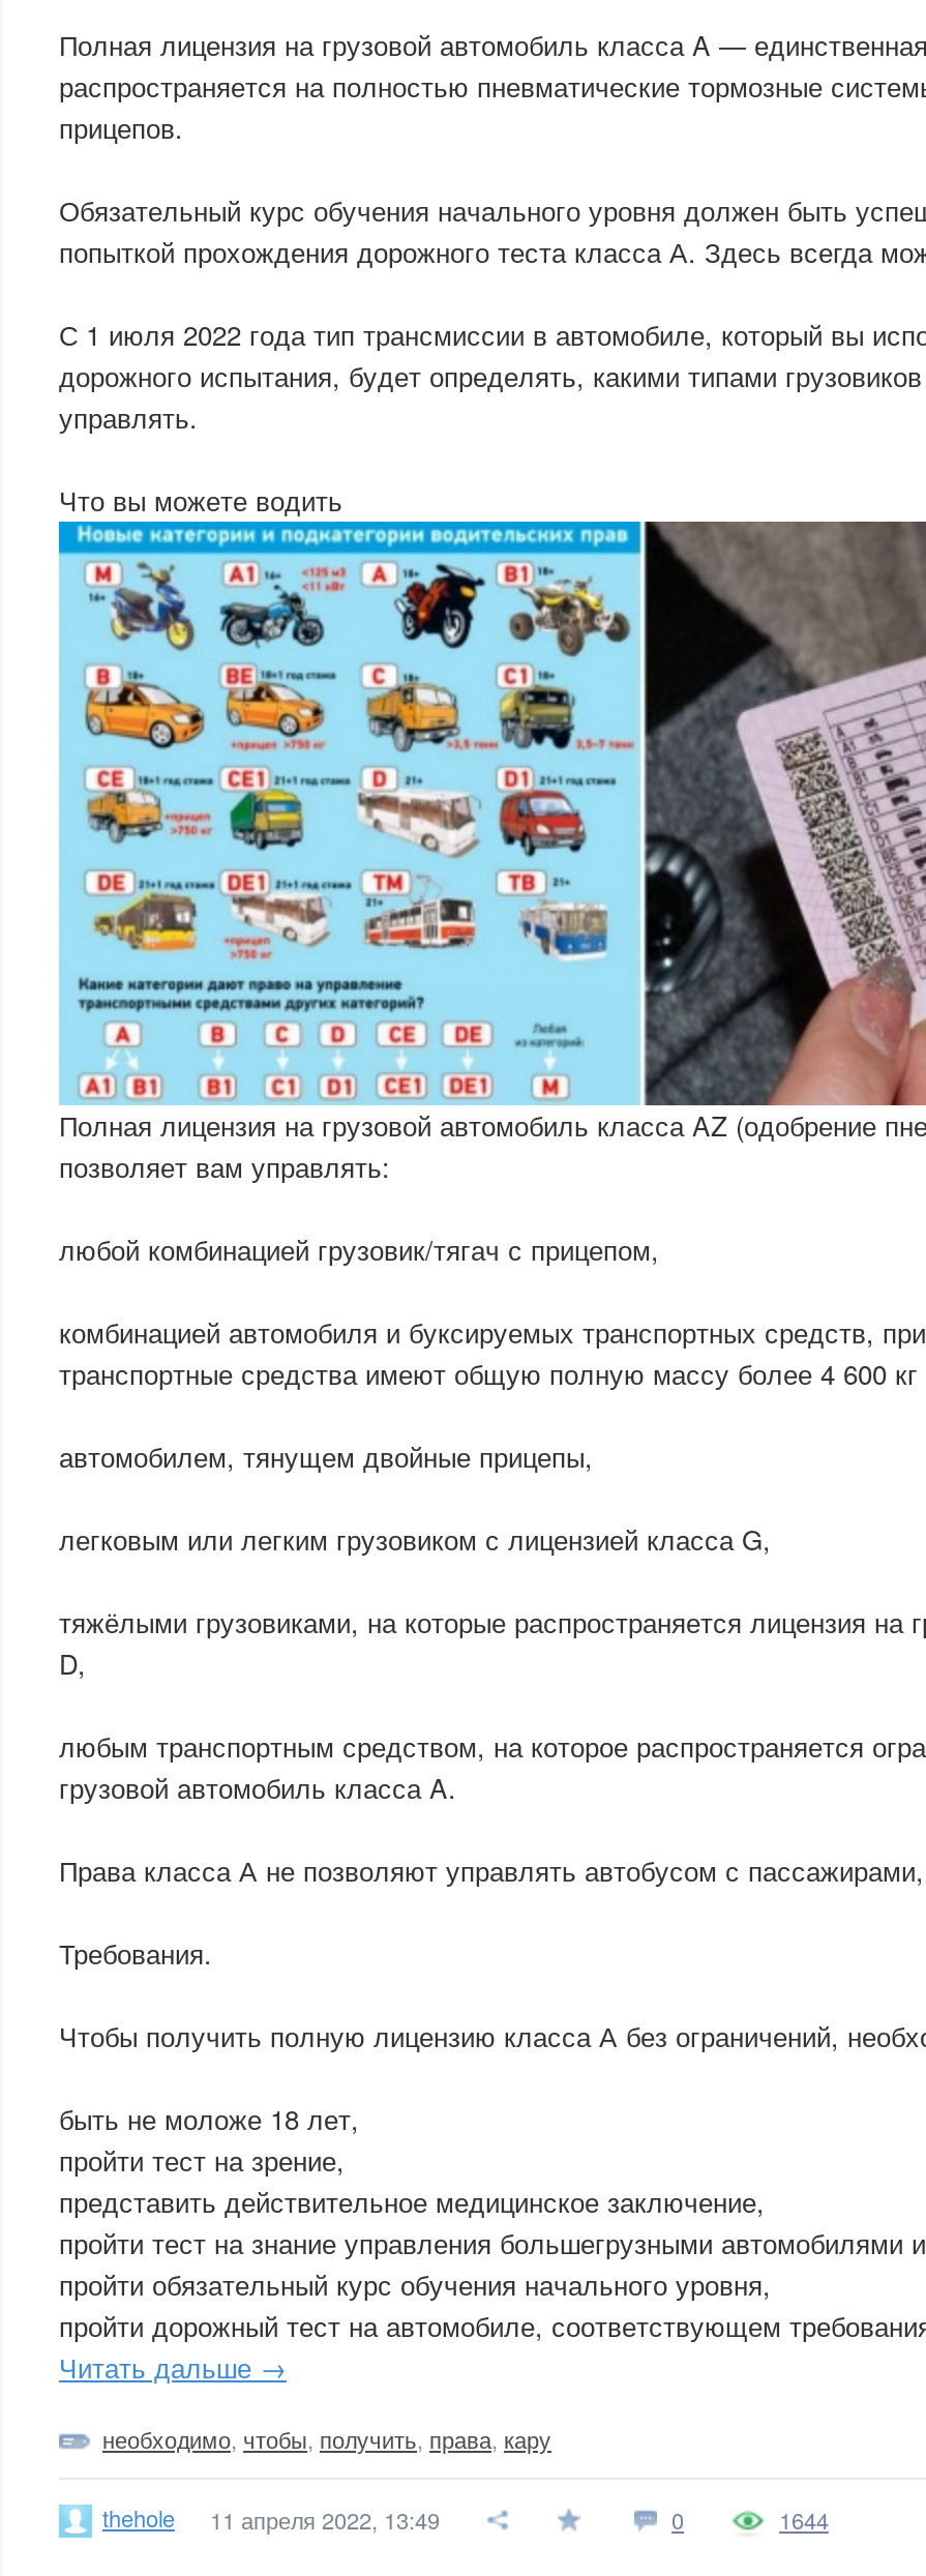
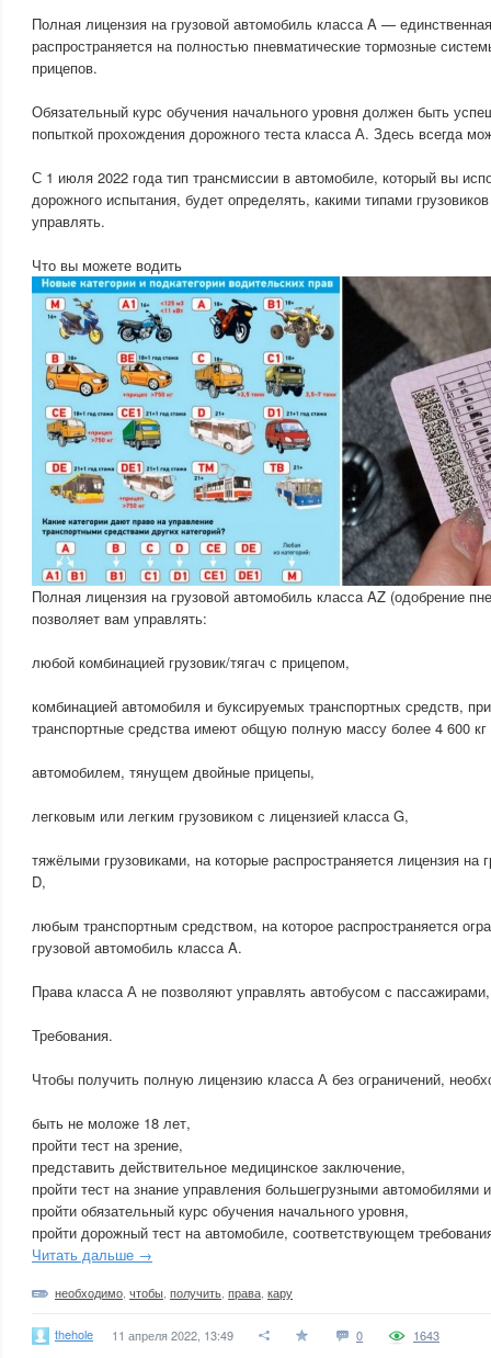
[779,2503,829,2536] 1644 -> [413,1326,439,1344] 1643

